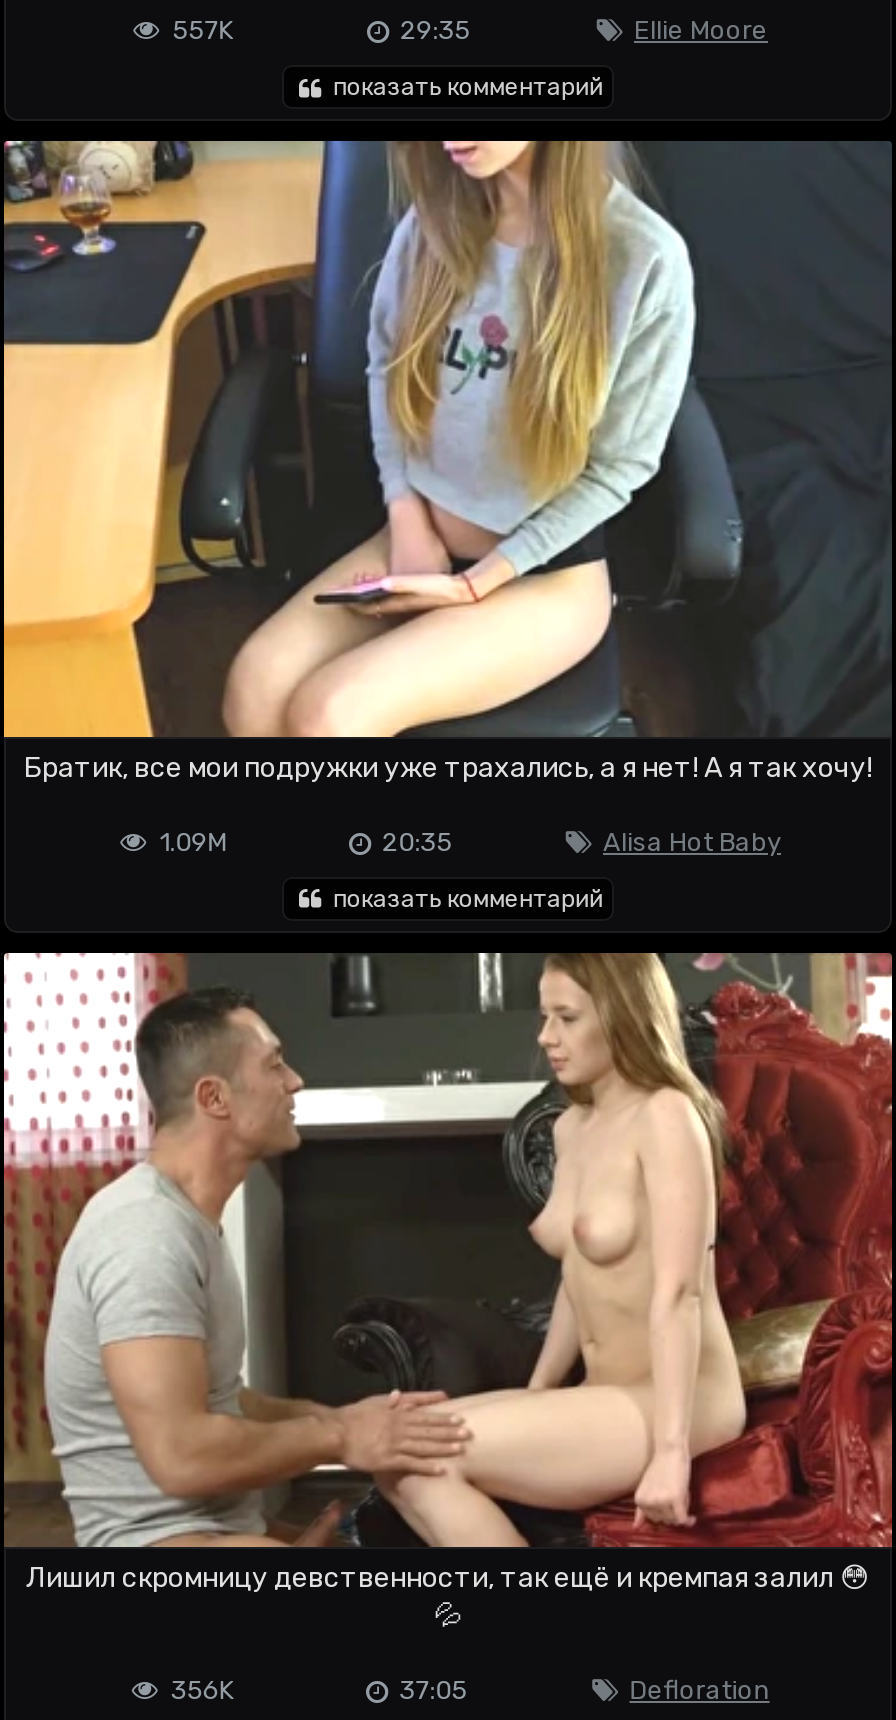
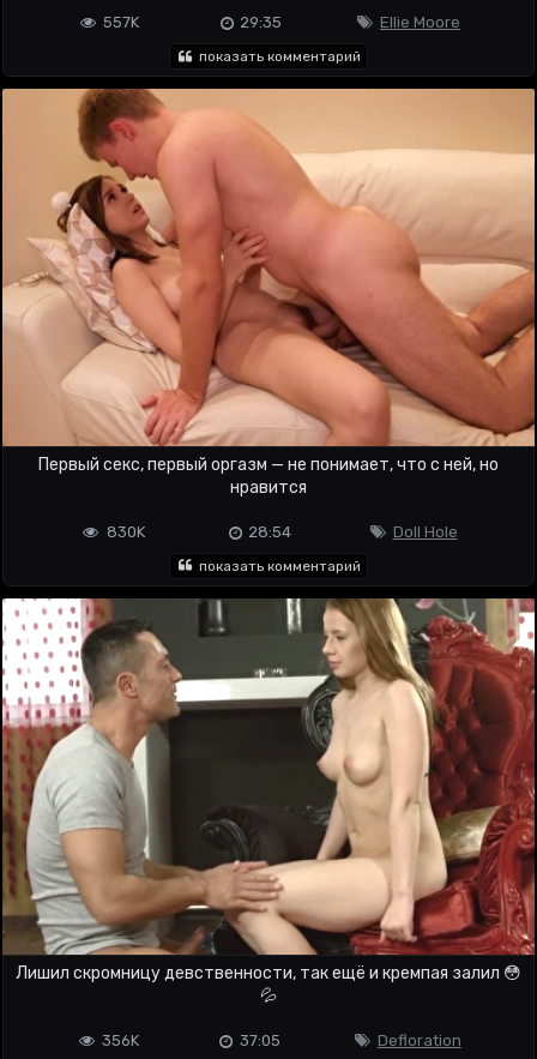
[6,139,890,784] [image] | Братик, все мои подружки уже трахались, а я нет! А я так хочу! -> [4,88,533,497] [image] | Первый секс, первый оргазм — не понимает, что с ней, но | нравится
[159,826,781,856] Alisa Hot Baby | 20:35 | 1.09M -> [106,522,457,540] Doll Hole | 28:54 | 830K

